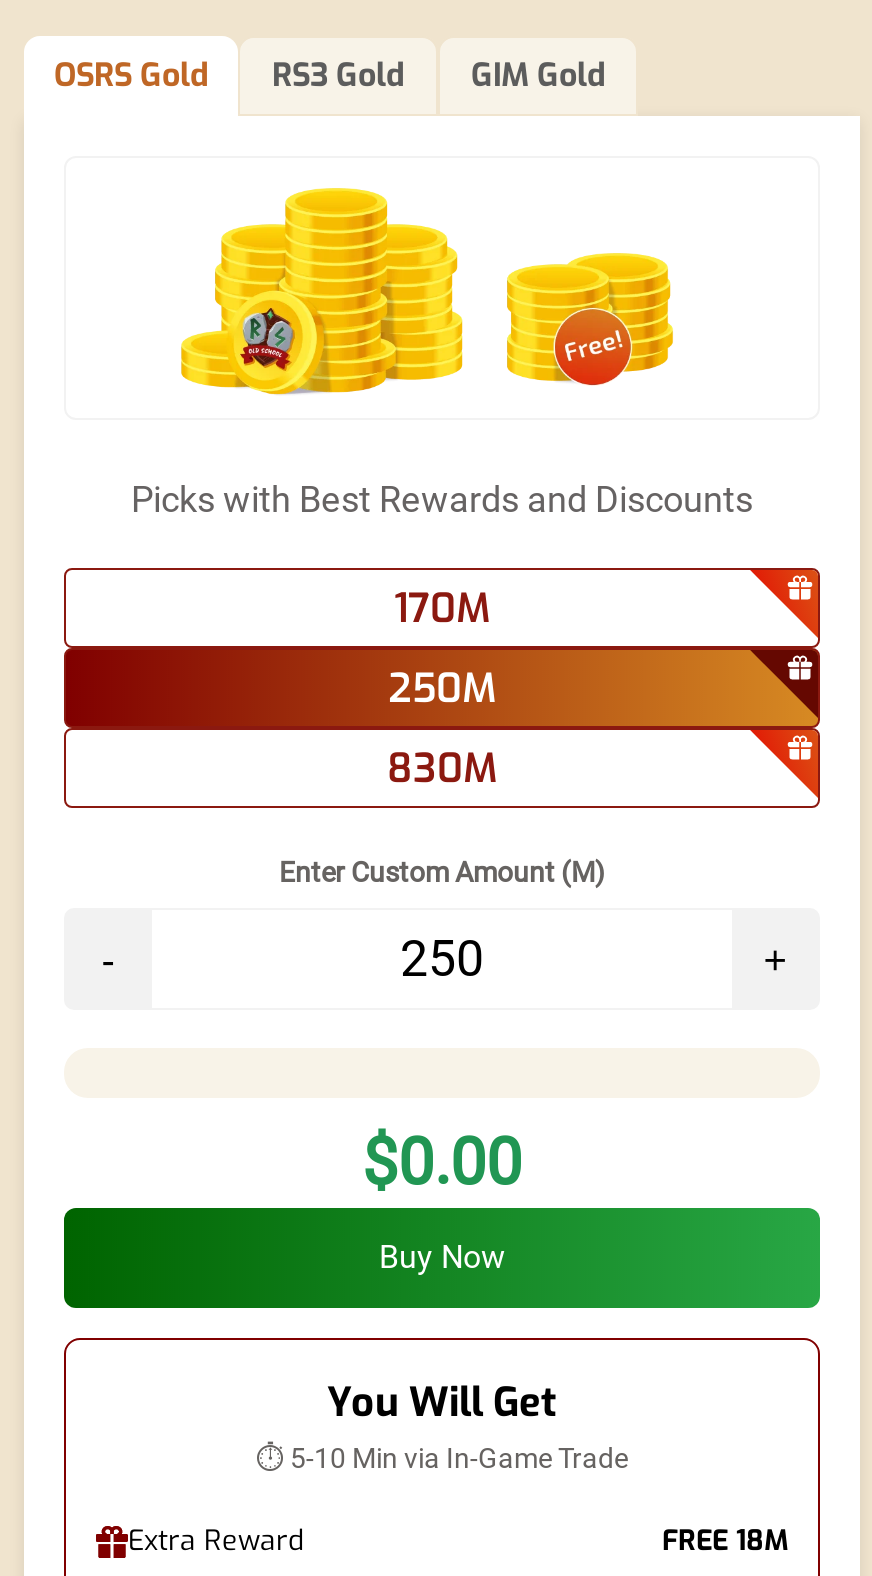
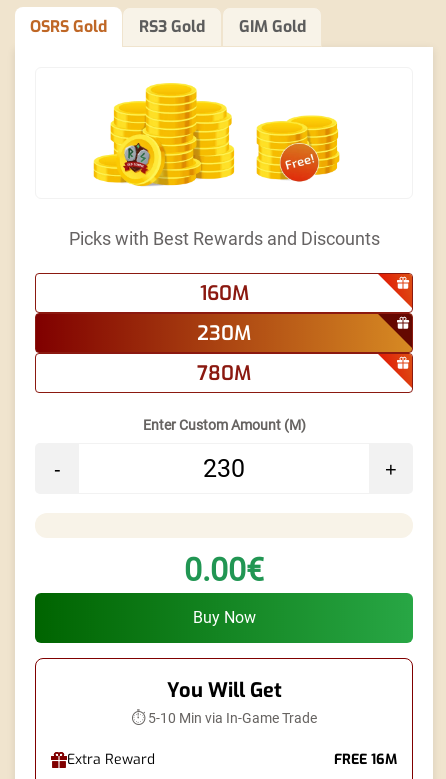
[394,583,490,637] 170M -> [199,280,248,307] 160M
[388,663,496,717] 250M -> [197,320,251,347] 230M
[387,743,497,797] 830M -> [197,360,251,387] 780M
[362,1125,522,1201] $0.00 -> [184,551,264,589] 0.00€
[662,1523,788,1561] FREE 18M -> [334,750,397,769] FREE 16M

